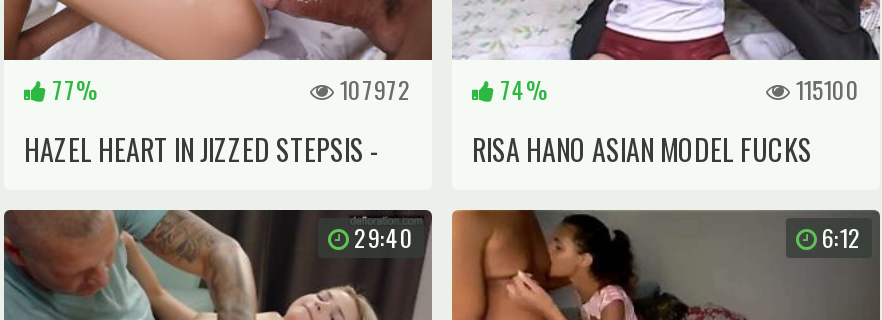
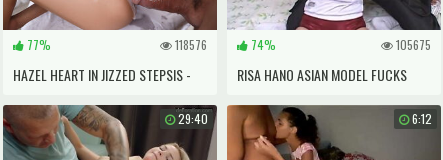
[334,72,412,106] 107972 -> [172,36,207,53] 118576
[790,72,860,106] 115100 -> [393,36,431,53] 105675

